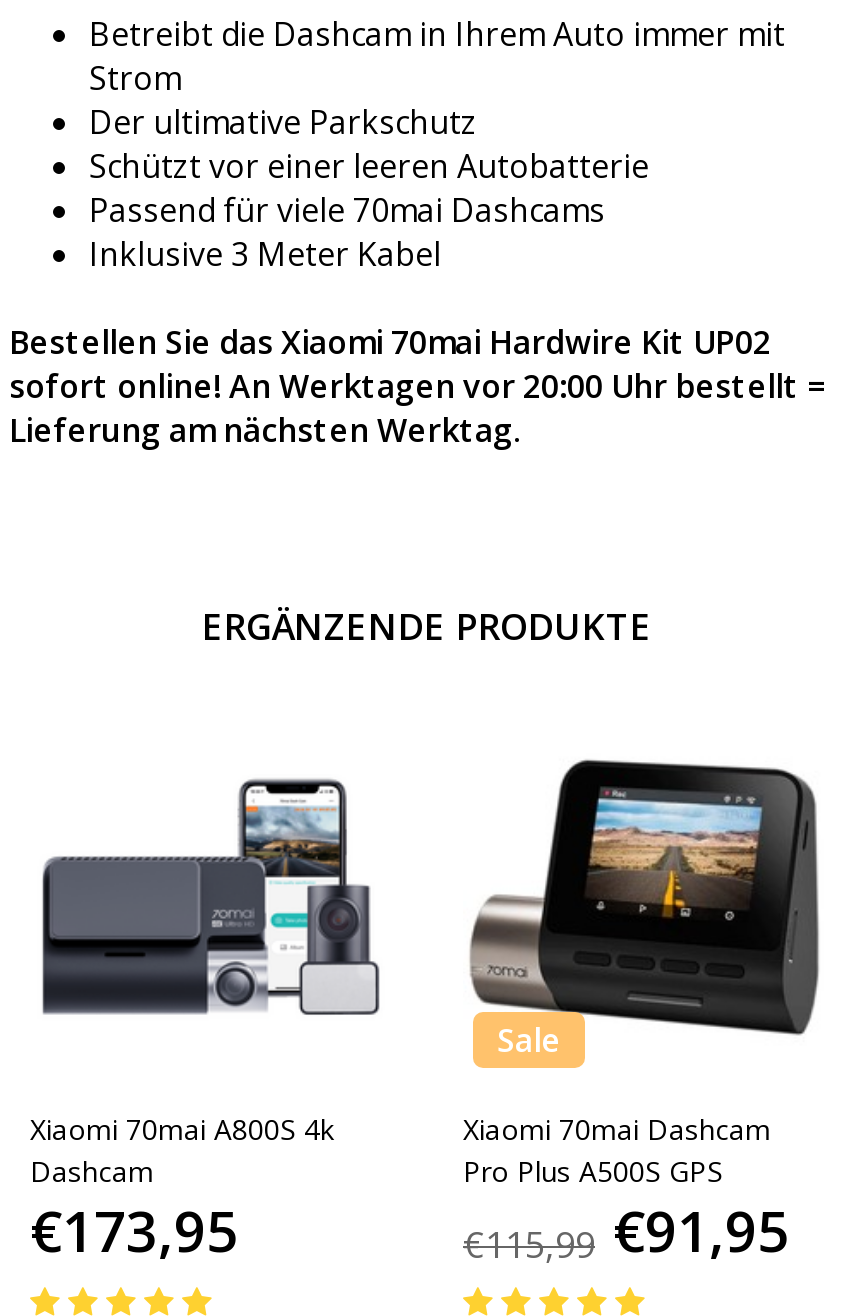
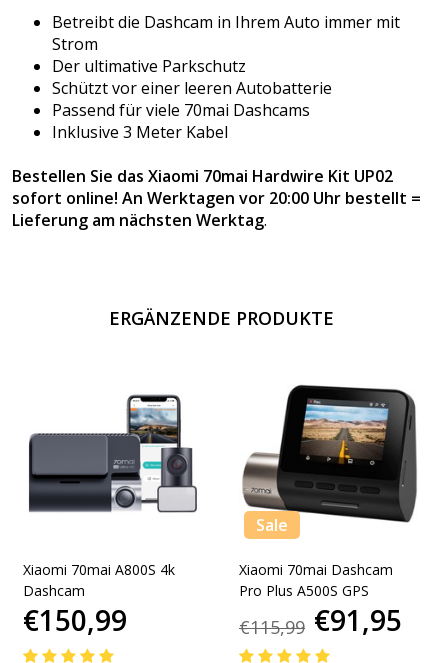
[30,1191,238,1267] €173,95 -> [22,601,126,639] €150,99

